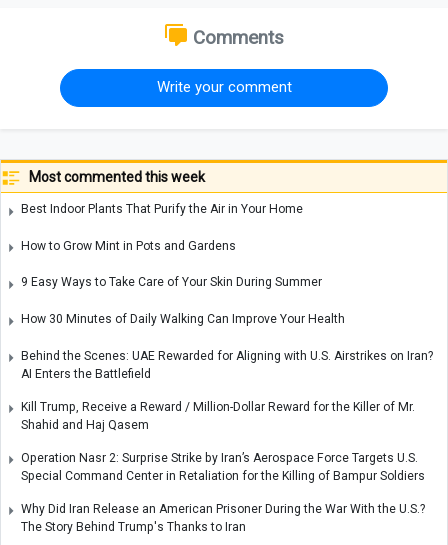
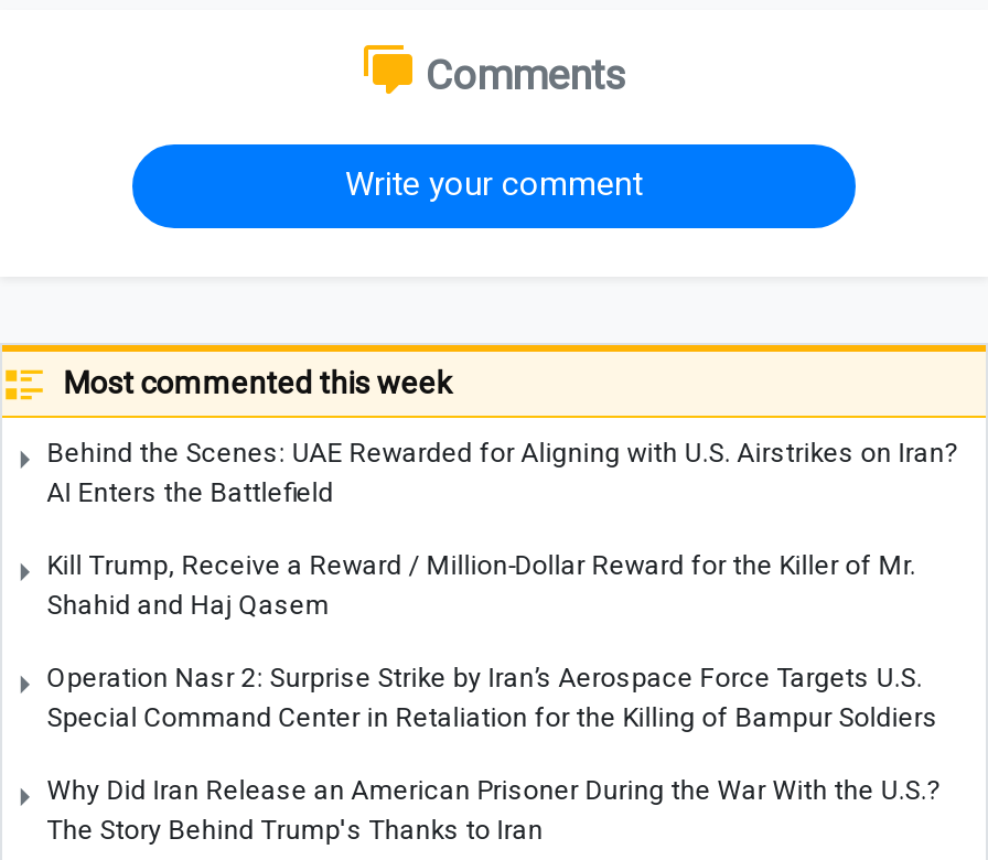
[21,202,345,326] Best Indoor Plants That Purify the Air in Your Home | How to Grow Mint in Pots and Gardens | 9 Easy Ways to Take Care of Your Skin During Summer | How 30 Minutes of Daily Walking Can Improve Your Health -> none

